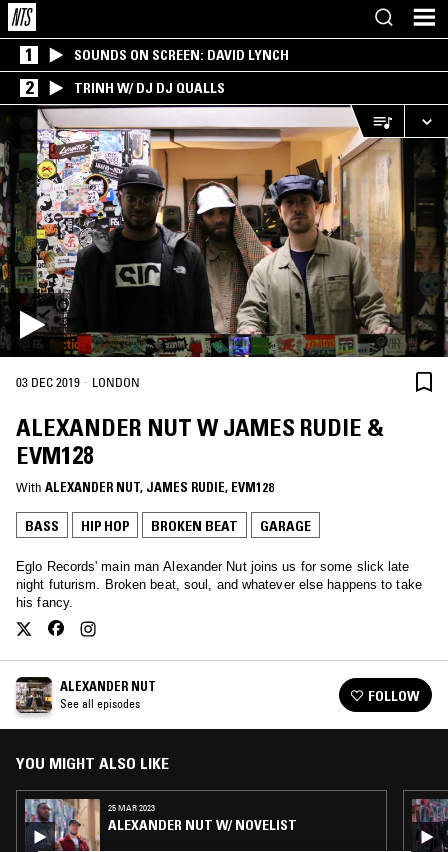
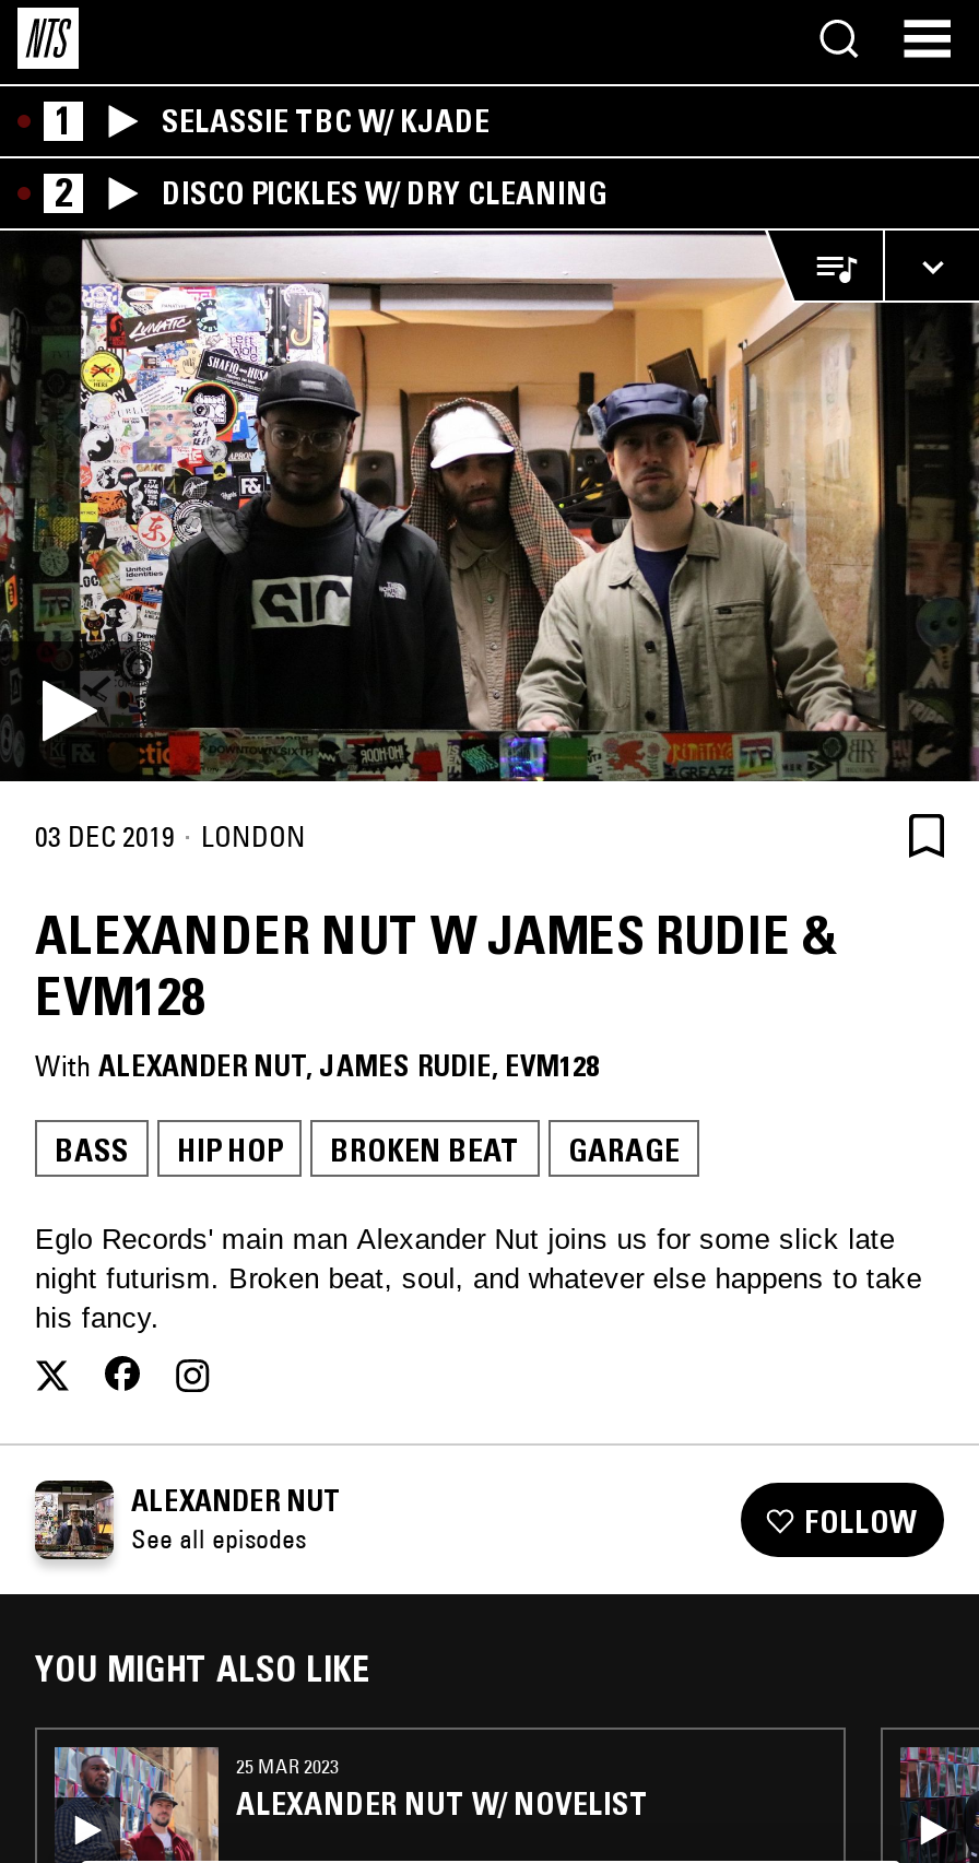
[74,46,289,64] SOUNDS ON SCREEN: DAVID LYNCH -> [162,102,489,141] SELASSIE TBC W/ KJADE
[74,79,225,97] TRINH W/ DJ DJ QUALLS -> [162,174,608,213] DISCO PICKLES W/ DRY CLEANING

